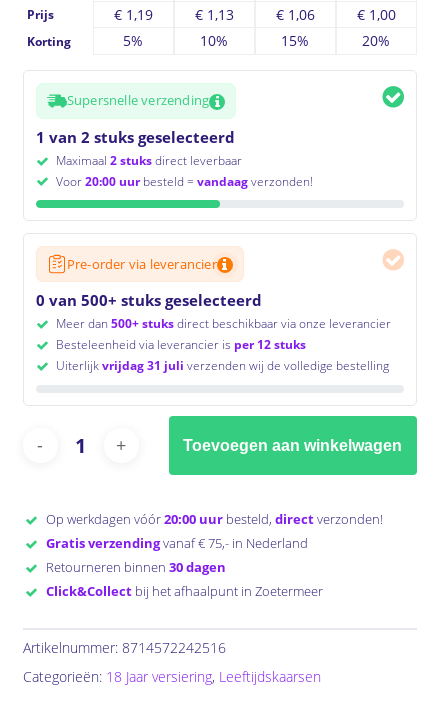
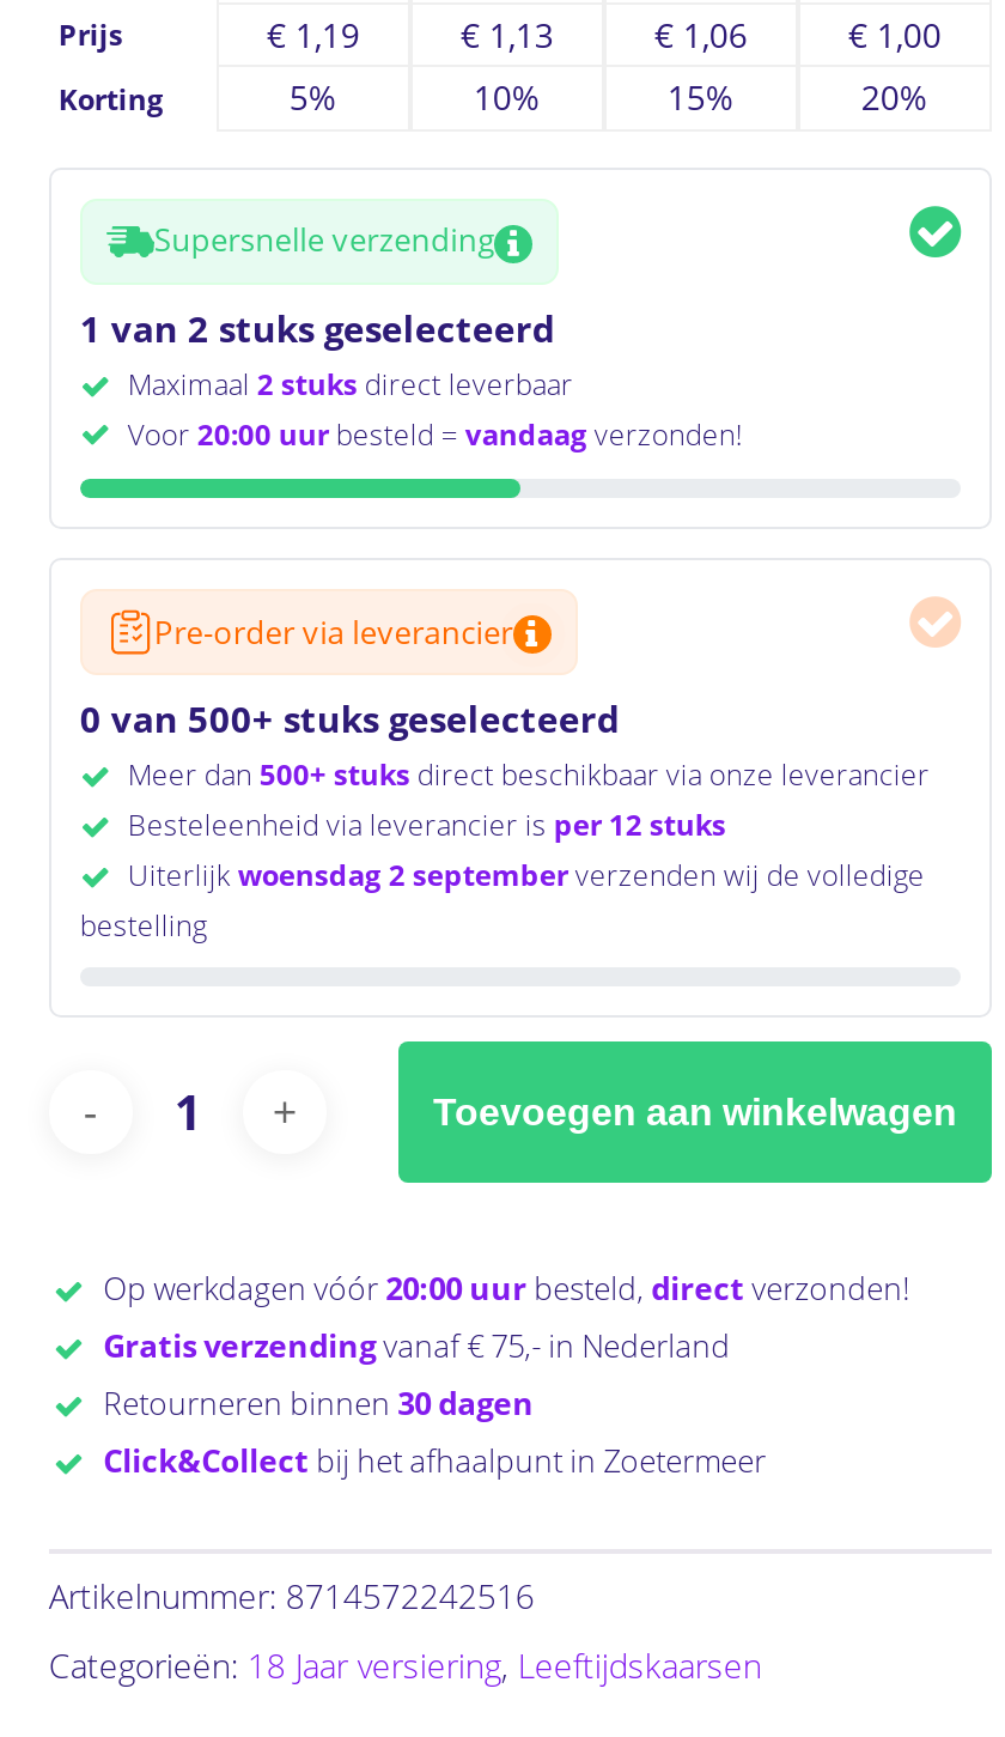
[53,357,389,374] Uiterlijk vrijdag 31 juli verzenden wij de volledige bestelling -> [80,855,925,945] Uiterlijk woensdag 2 september verzenden wij de volledige | bestelling

